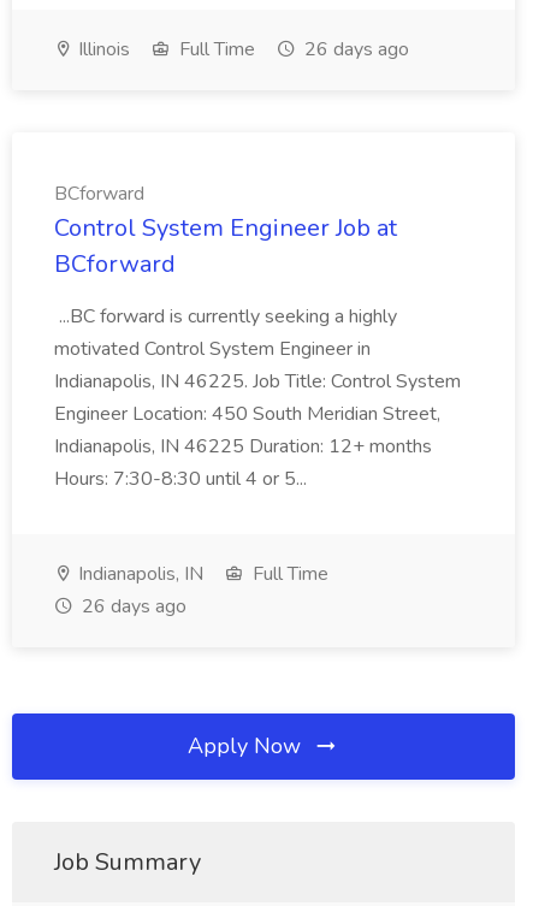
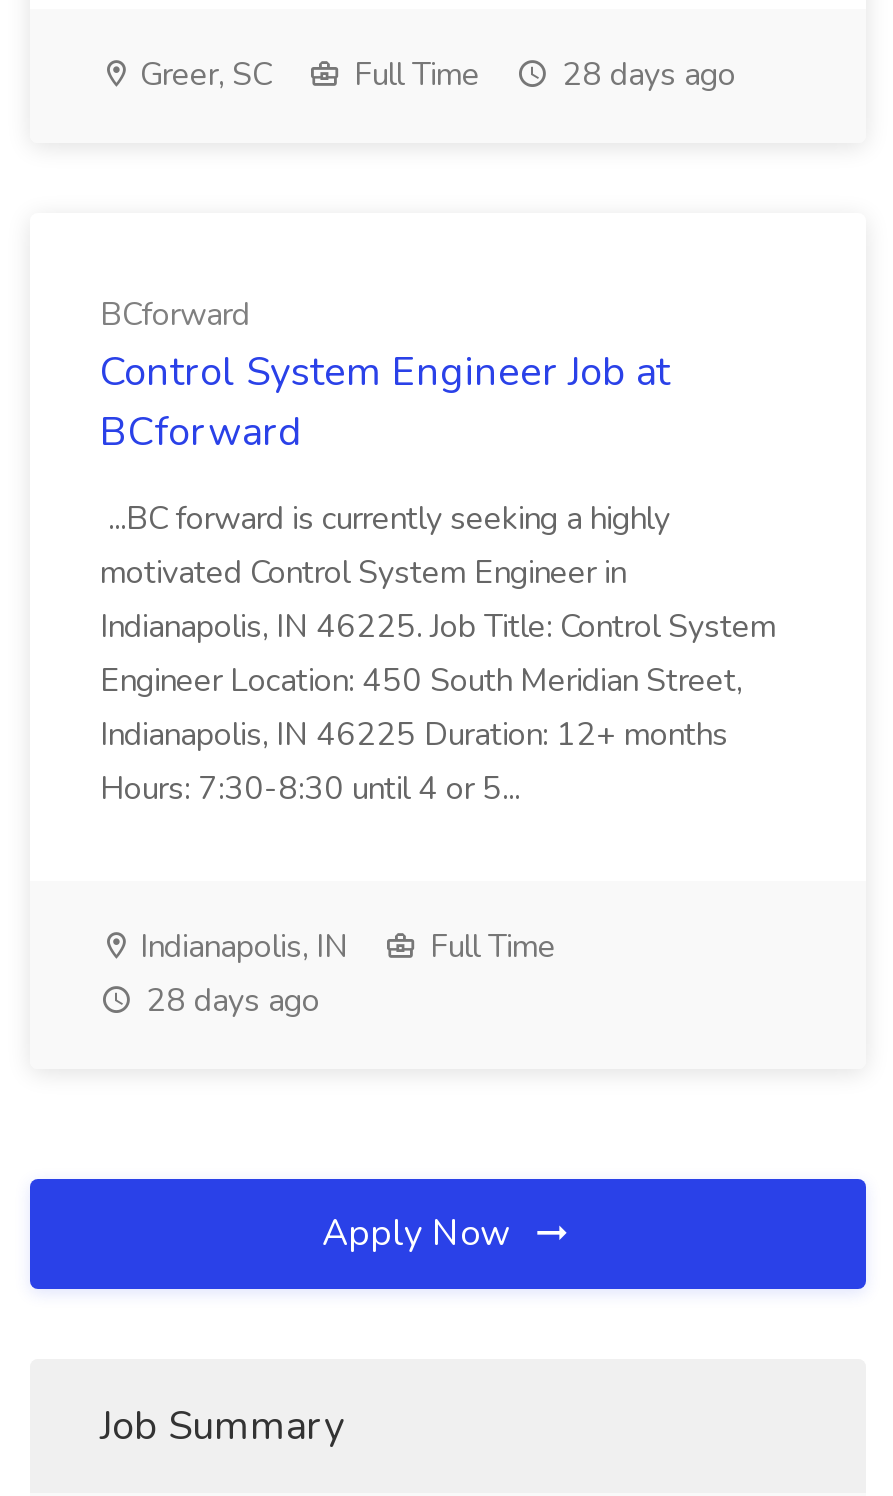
[73,36,130,63] Illinois -> [132,53,272,97] Greer, SC
[300,36,409,63] 26 days ago -> [554,53,736,97] 28 days ago
[77,593,186,620] 26 days ago -> [138,979,320,1023] 28 days ago

